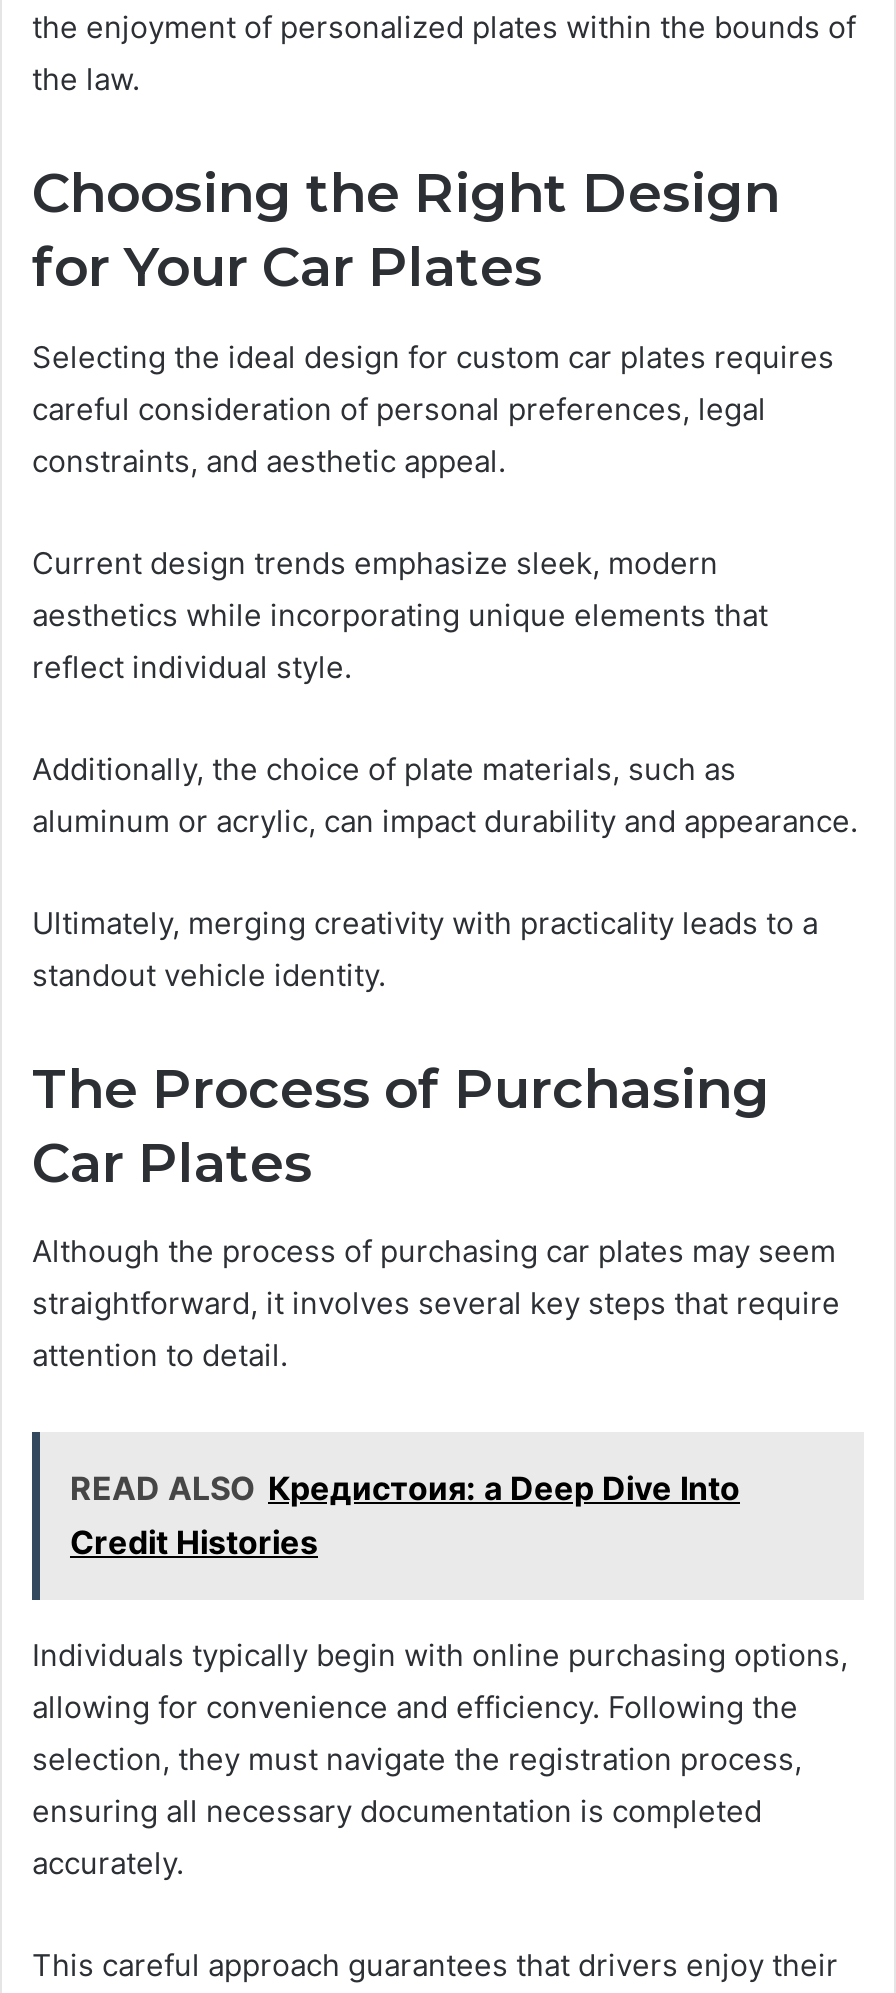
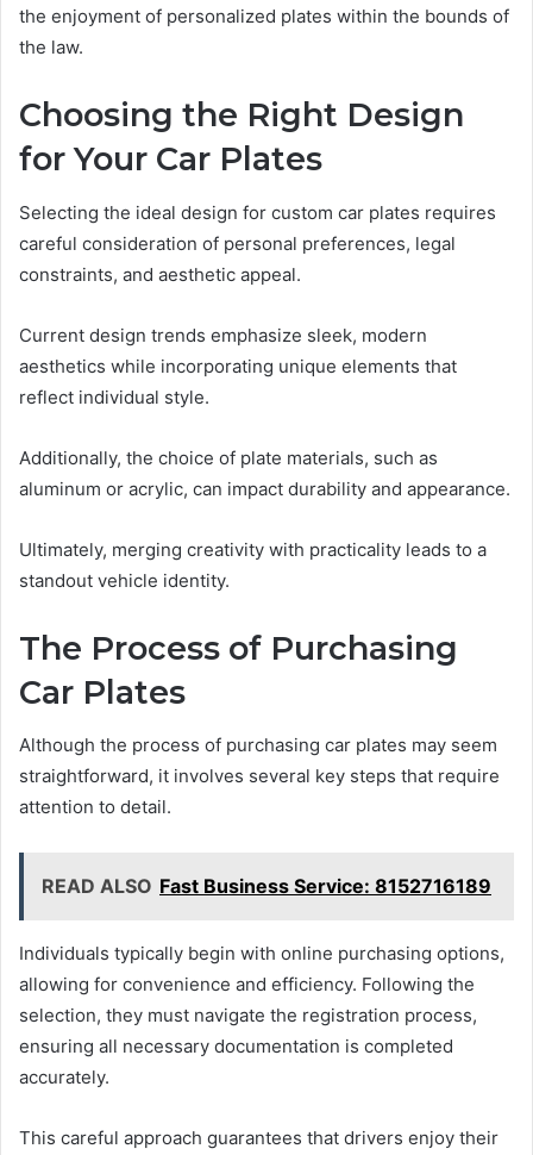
[70,1468,740,1562] READ ALSO Кредистоия: a Deep Dive Into | Credit Histories -> [42,874,491,898] READ ALSO Fast Business Service: 8152716189

